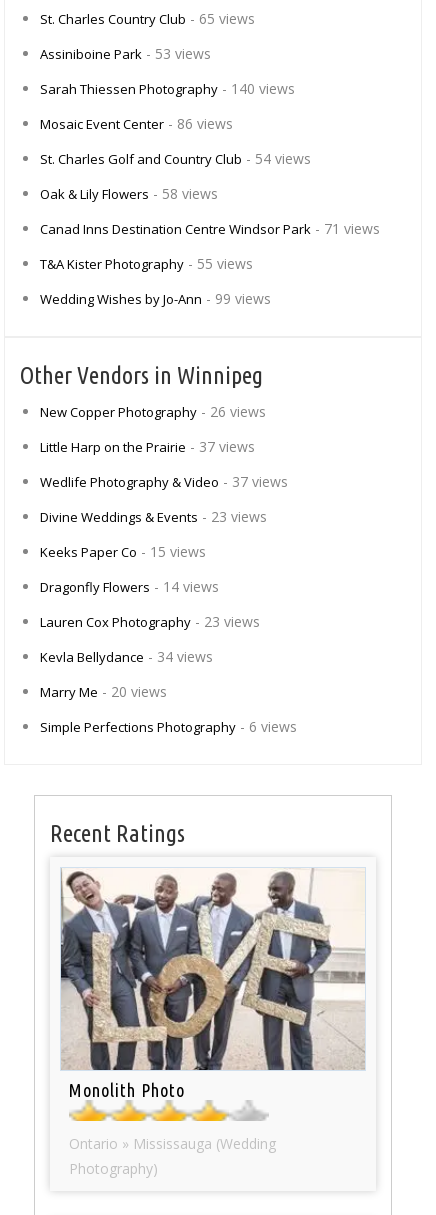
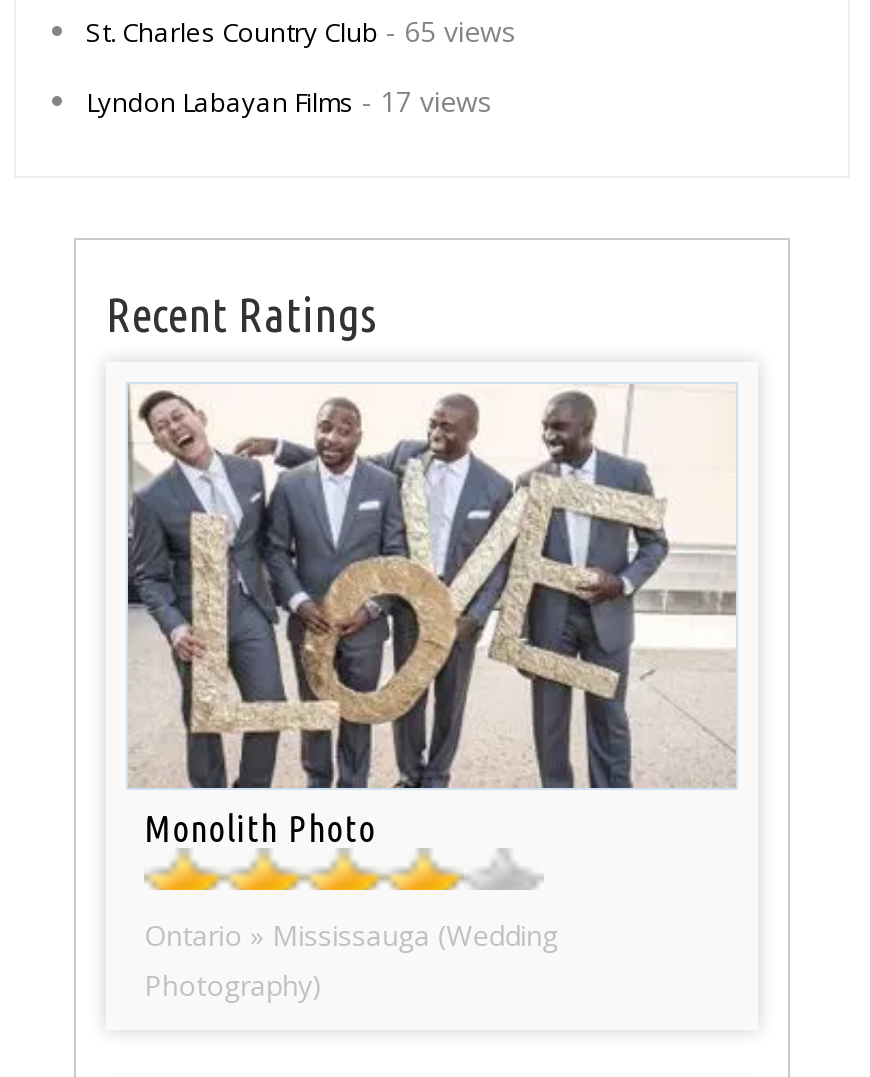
[20,44,380,736] Assiniboine Park - 53 views | Sarah Thiessen Photography - 140 views | Mosaic Event Center - 86 views | St. Charles Golf and Country Club - 54 views | Oak & Lily Flowers - 58 views | Canad Inns Destination Centre Windsor Park - 71 views | T&A Kister Photography - 55 views | Wedding Wishes by Jo-Ann - 99 views | Other Vendors in Winnipeg | New Copper Photography - 26 views | Little Harp on the Prairie - 37 views | Wedlife Photography & Video - 37 views | Divine Weddings & Events - 23 views | Keeks Paper Co - 15 views | Dragonfly Flowers - 14 views | Lauren Cox Photography - 23 views | Kevla Bellydance - 34 views | Marry Me - 20 views | Simple Perfections Photography - 6 views -> [86,82,492,120] Lyndon Labayan Films - 17 views

